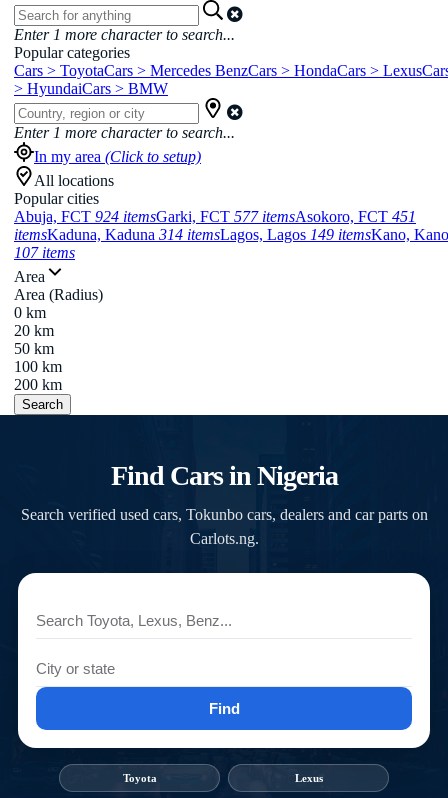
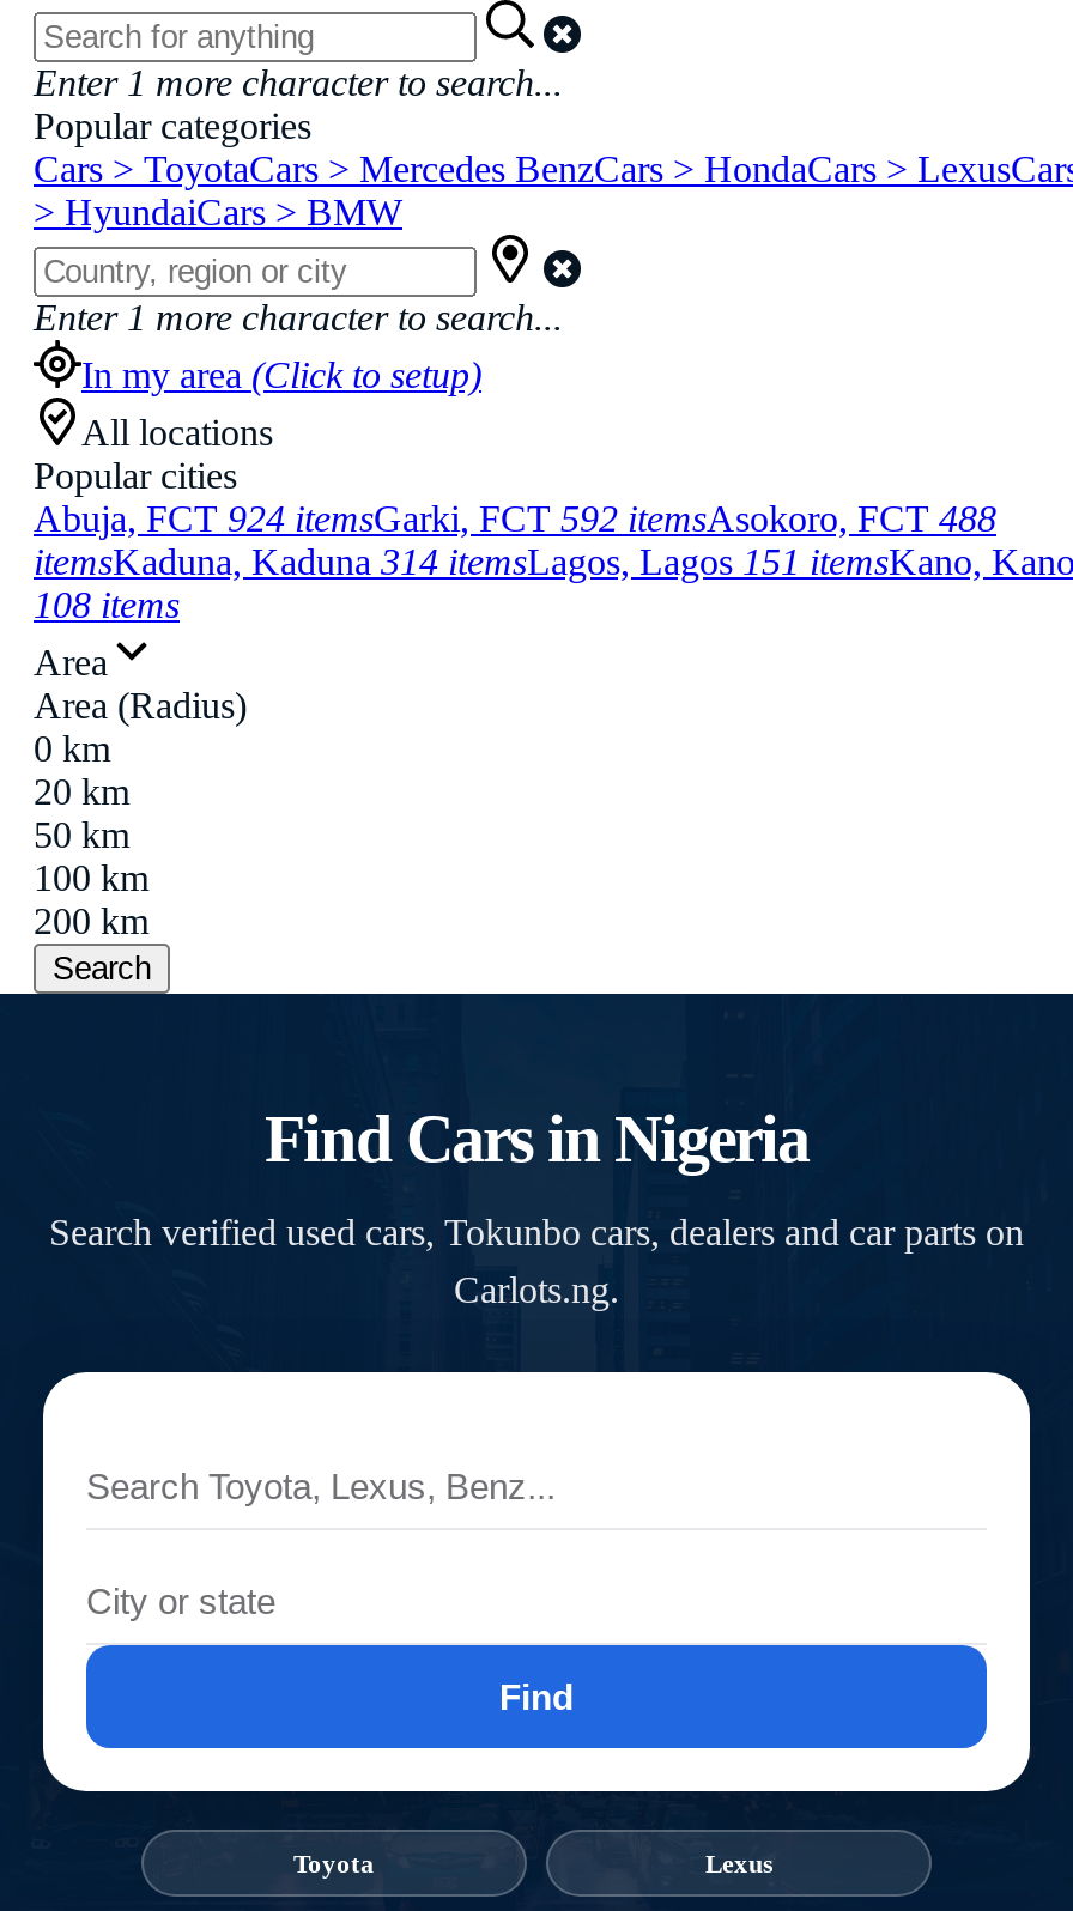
[14,208,416,225] Abuja, FCT 924 itemsGarki, FCT 577 itemsAsokoro, FCT 451 -> [34,498,996,539] Abuja, FCT 924 itemsGarki, FCT 592 itemsAsokoro, FCT 488
[14,226,448,243] itemsKaduna, Kaduna 314 itemsLagos, Lagos 149 itemsKano, Kano -> [34,541,1073,582] itemsKaduna, Kaduna 314 itemsLagos, Lagos 151 itemsKano, Kano
[14,244,75,261] 107 items -> [34,584,180,625] 108 items

